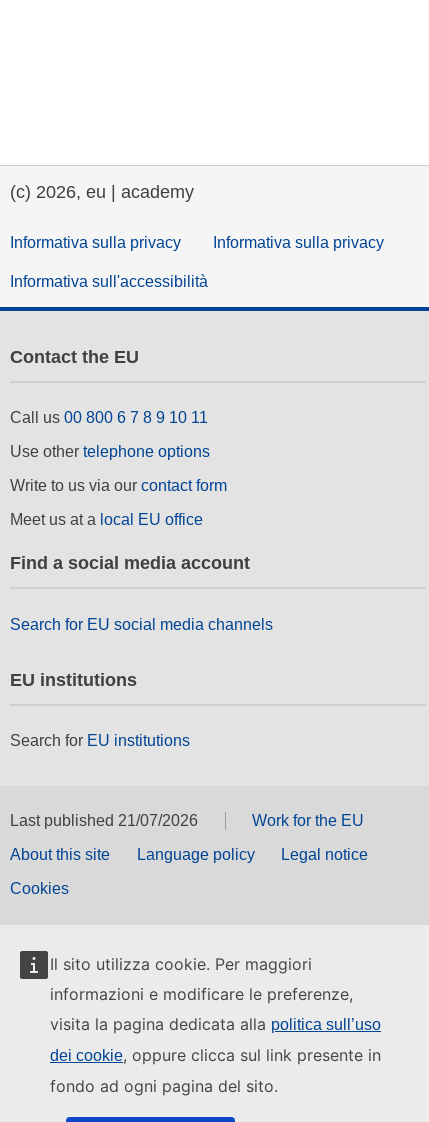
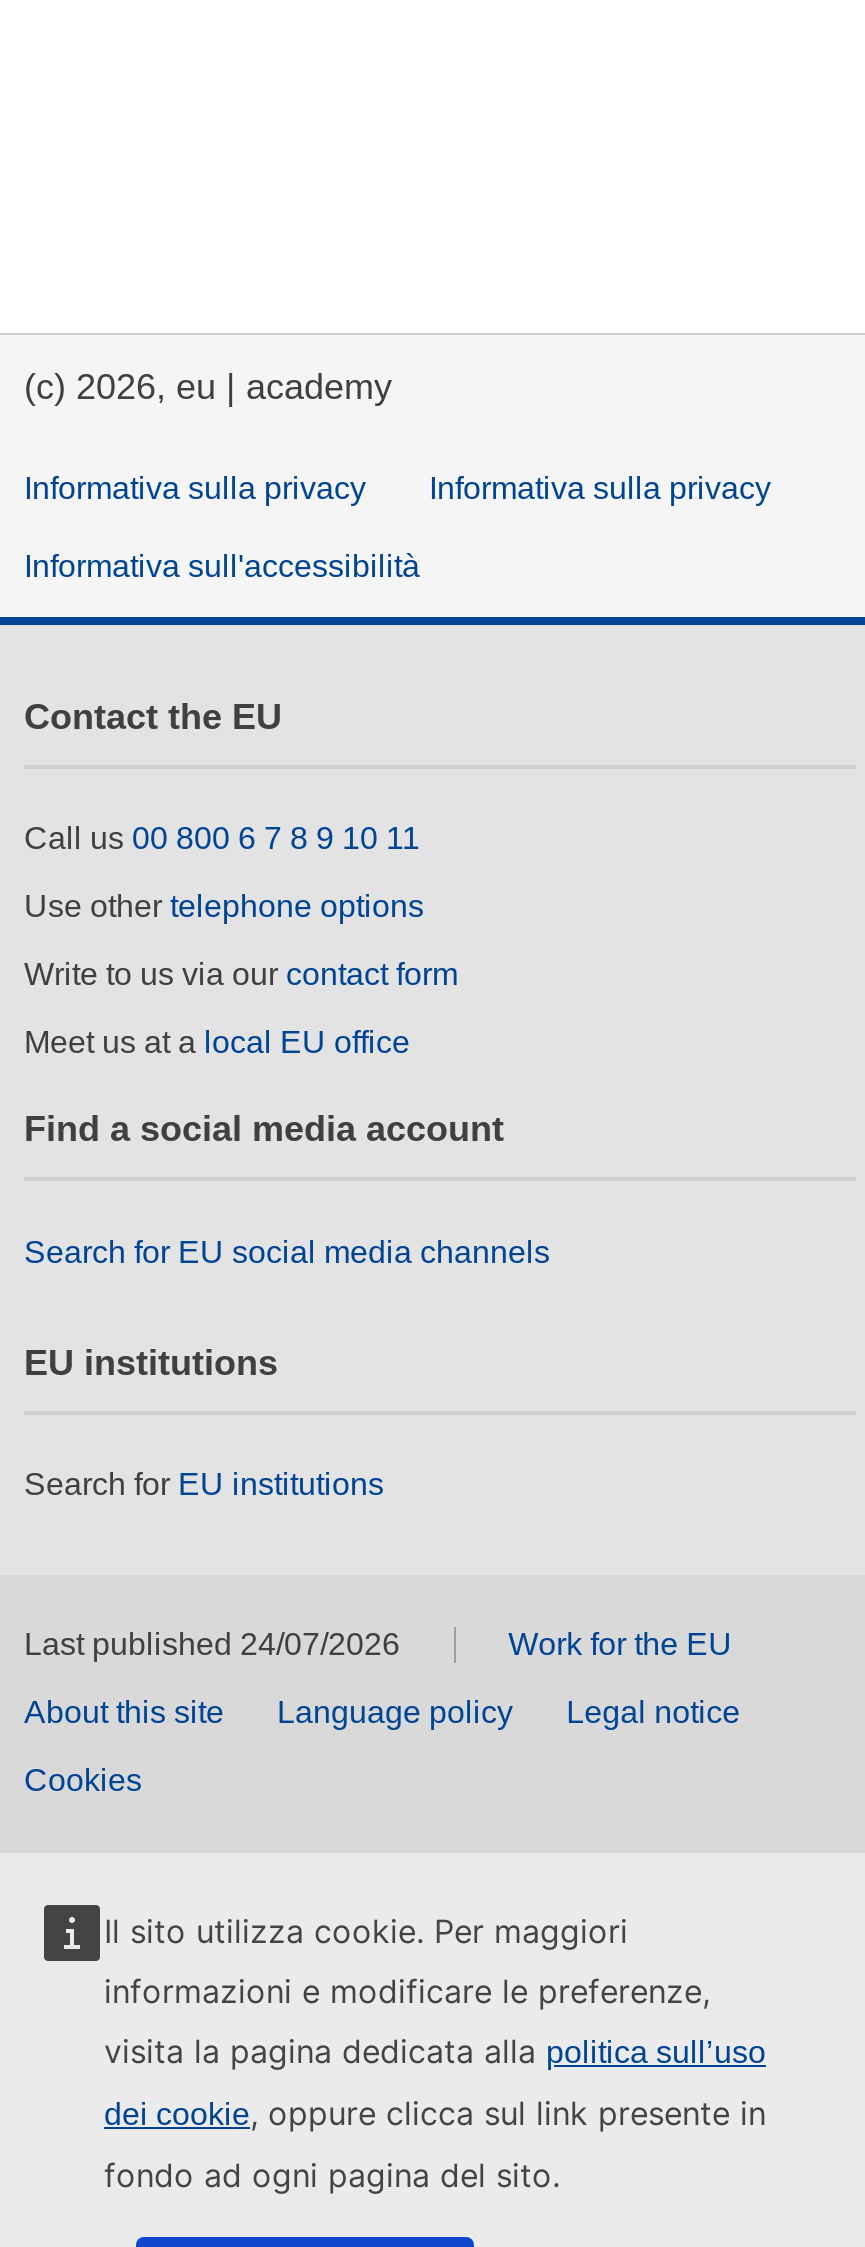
[10,812,198,829] Last published 21/07/2026 -> [24,1628,400,1662] Last published 24/07/2026

